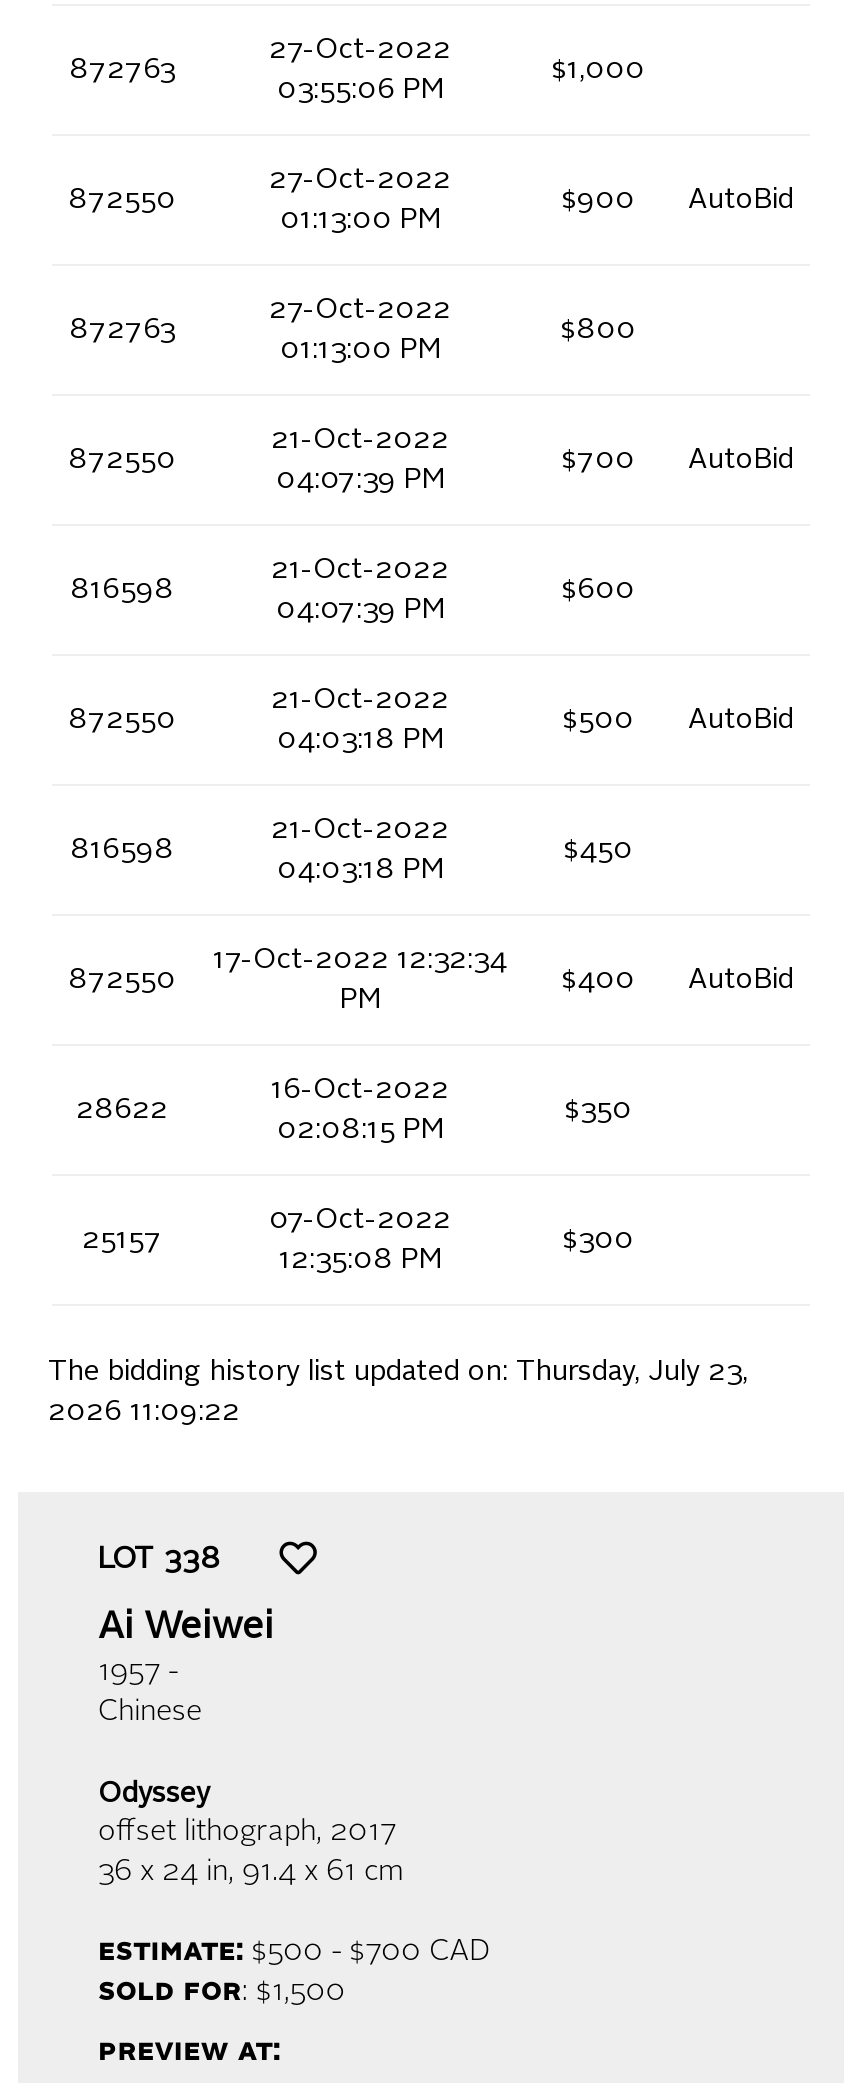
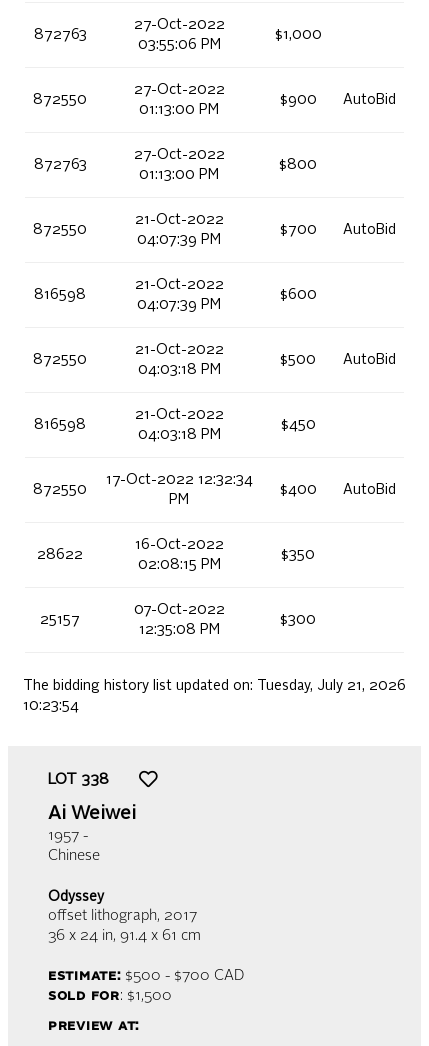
[48,1357,748,1425] The bidding history list updated on: Thursday, July 23, | 2026 11:09:22 -> [23,679,406,713] The bidding history list updated on: Tuesday, July 21, 2026 | 10:23:54

